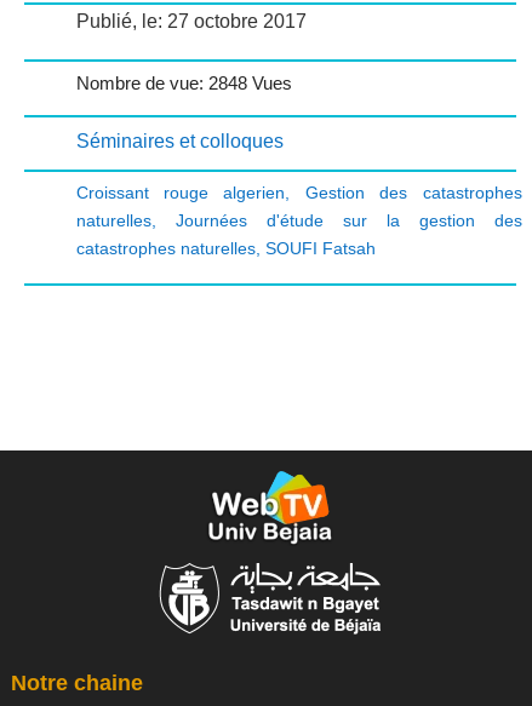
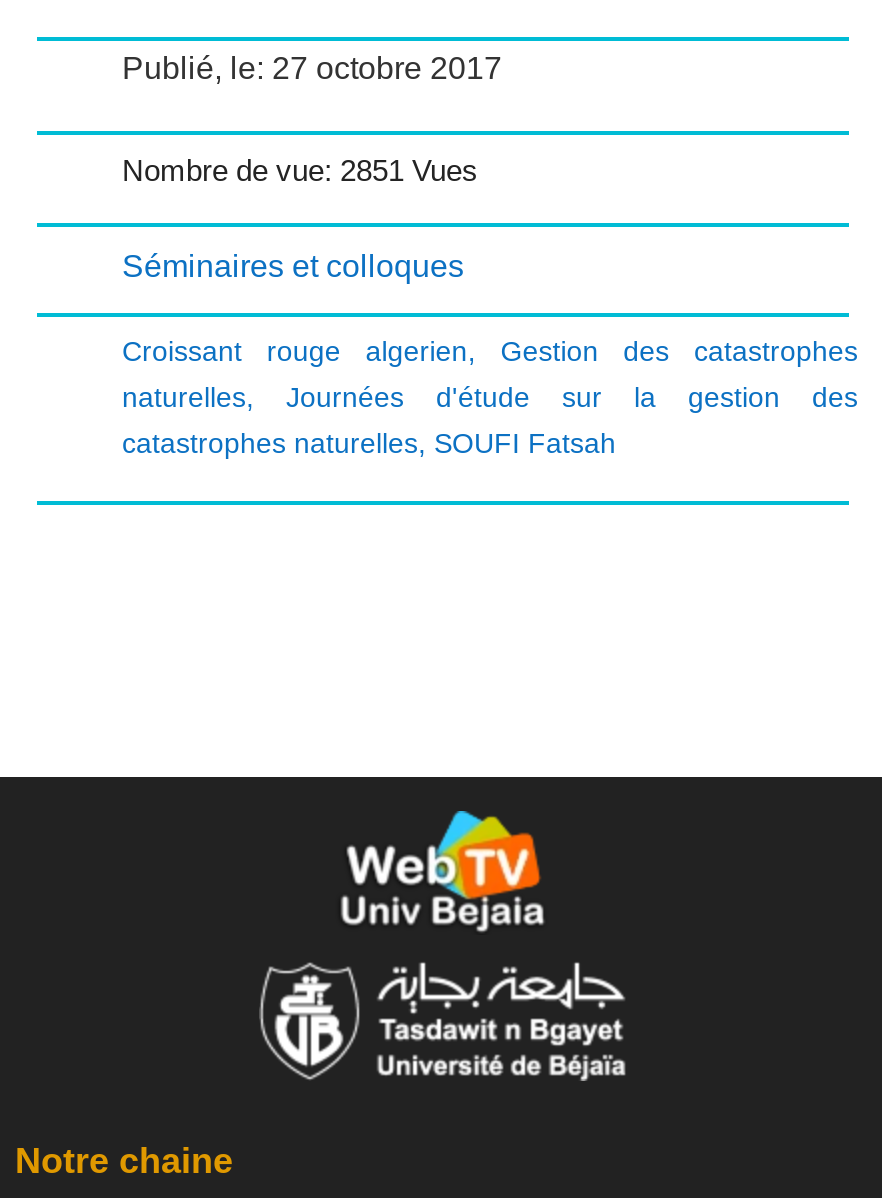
[76,72,291,93] Nombre de vue: 2848 Vues -> [122,152,478,186] Nombre de vue: 2851 Vues

